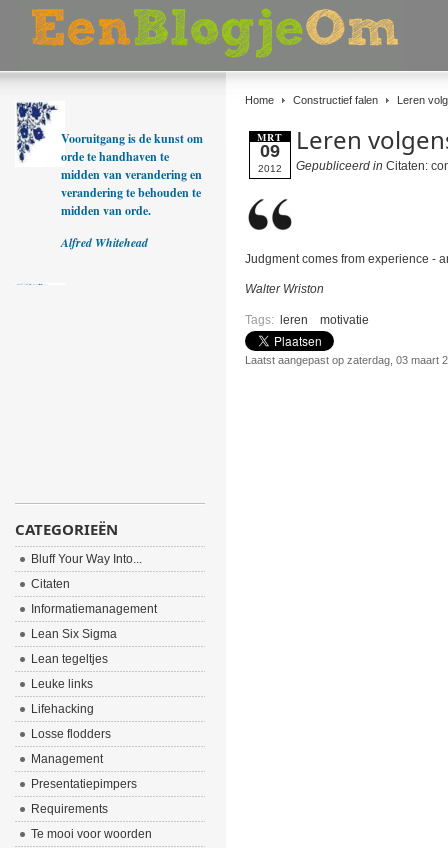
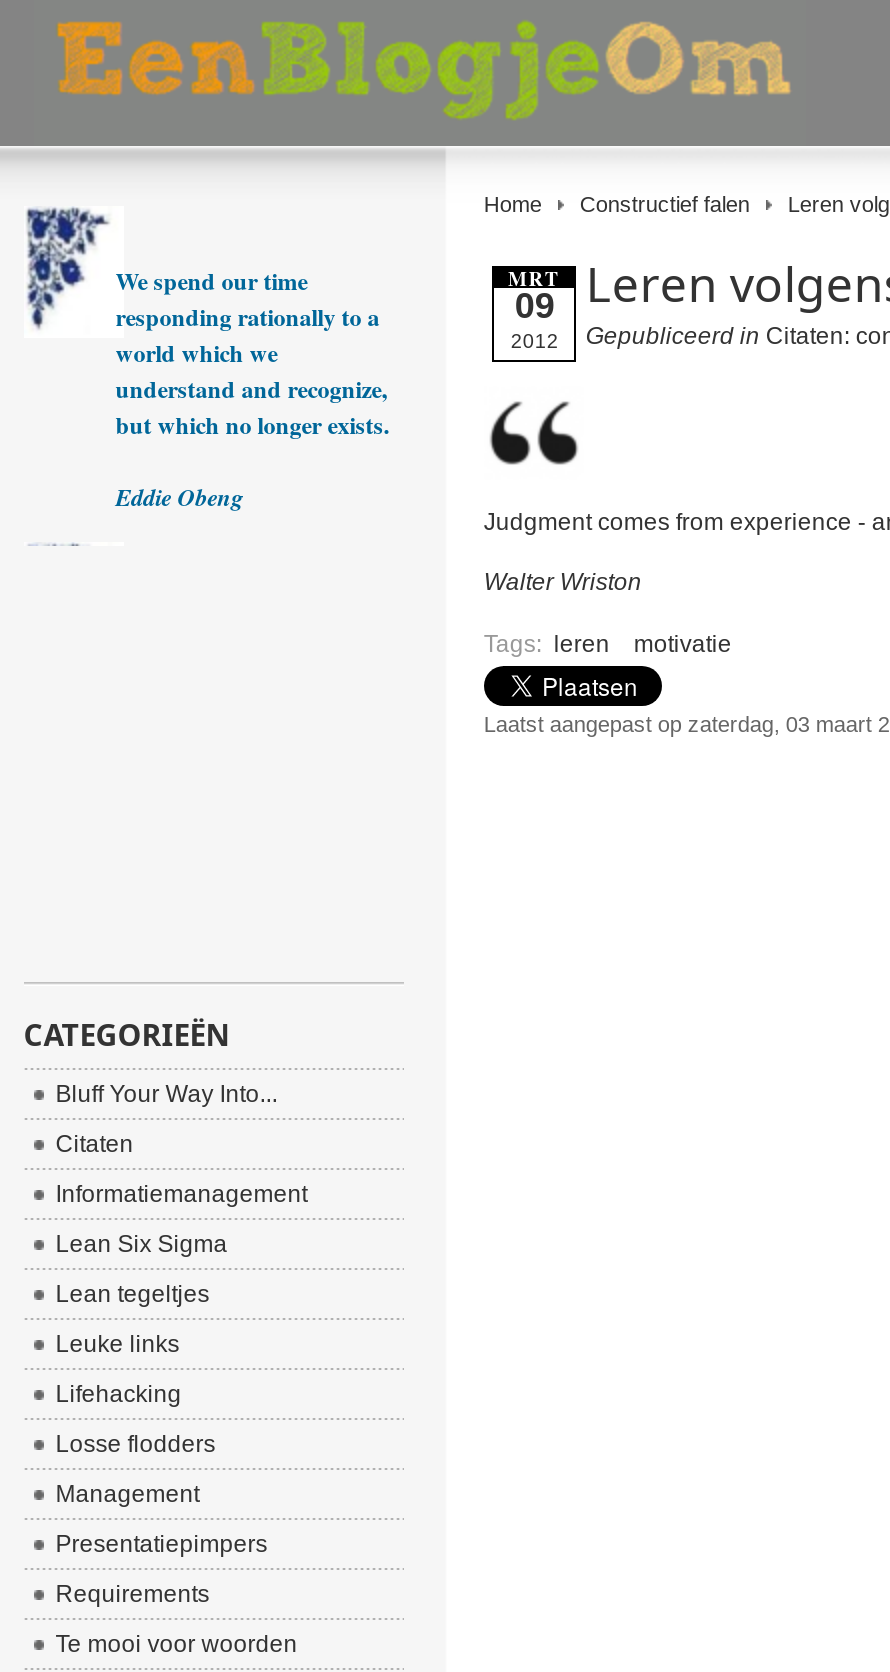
[61,130,203,219] Vooruitgang is de kunst om | orde te handhaven te | midden van verandering en | verandering te behouden te | midden van orde. -> [115,264,389,442] We spend our time | responding rationally to a | world which we | understand and recognize, | but which no longer exists.
[61,234,148,251] Alfred Whitehead -> [115,480,243,514] Eddie Obeng

